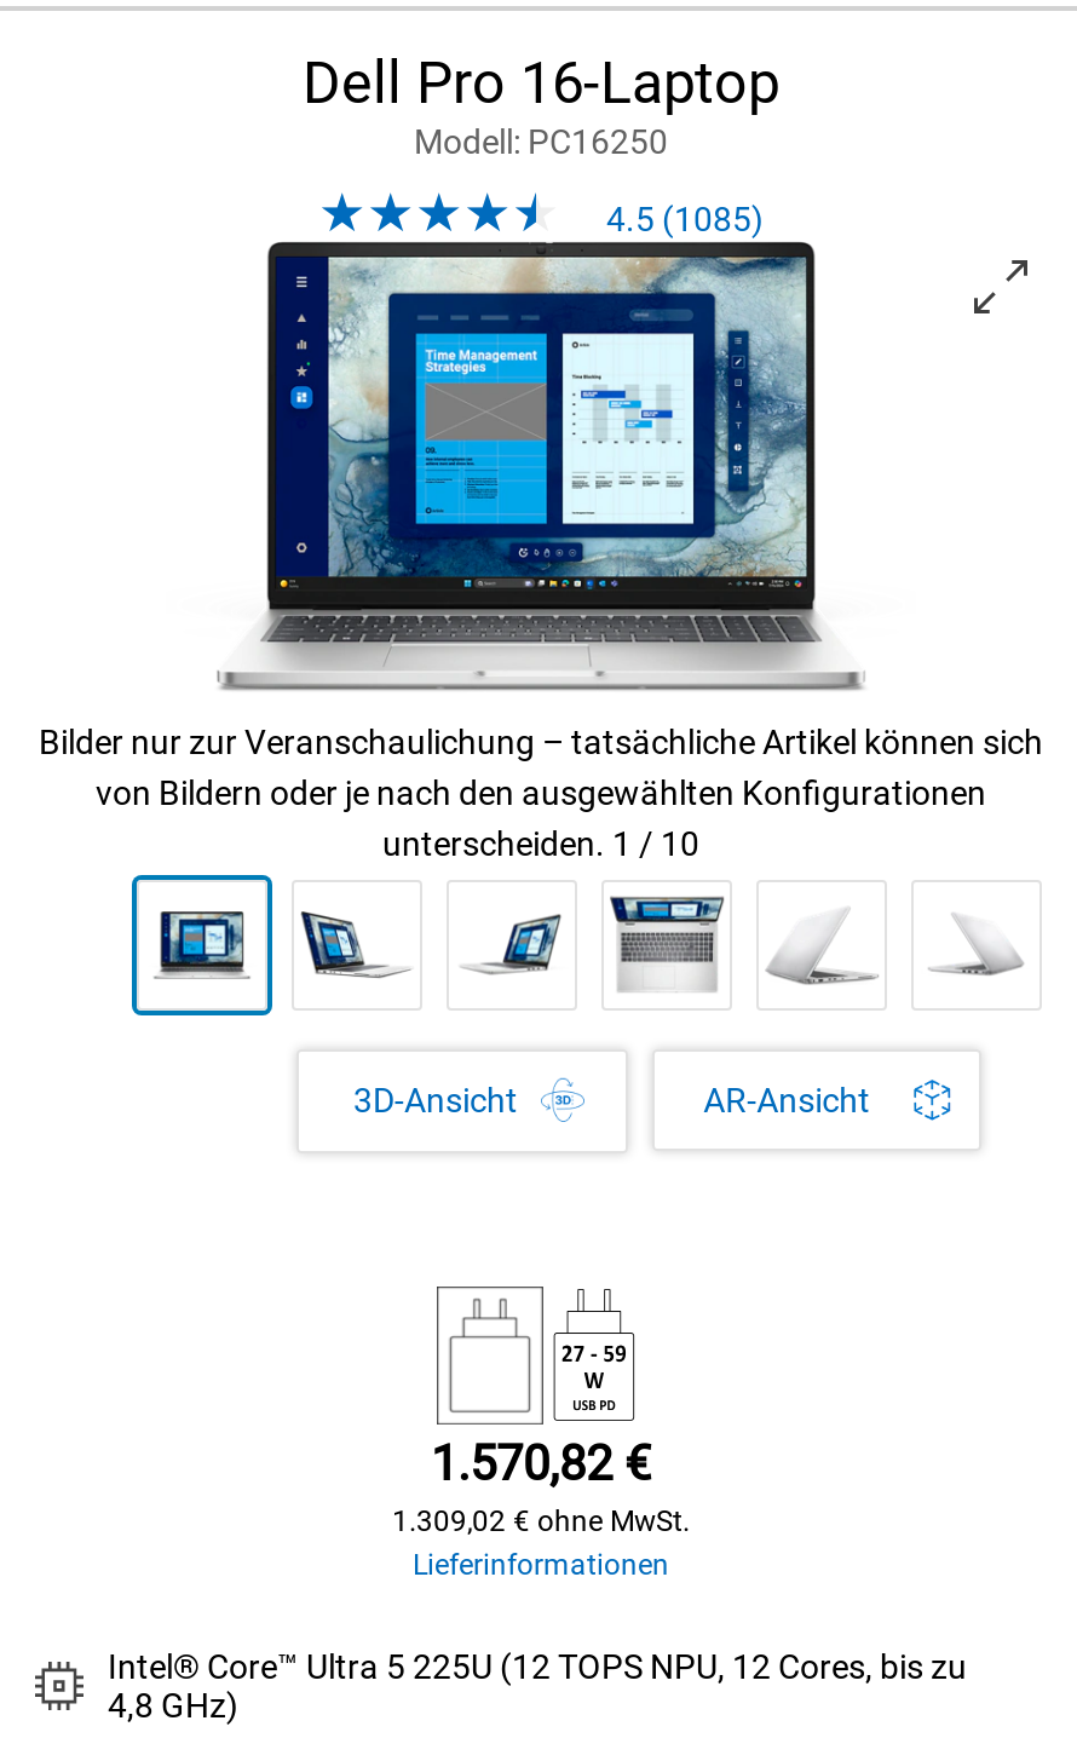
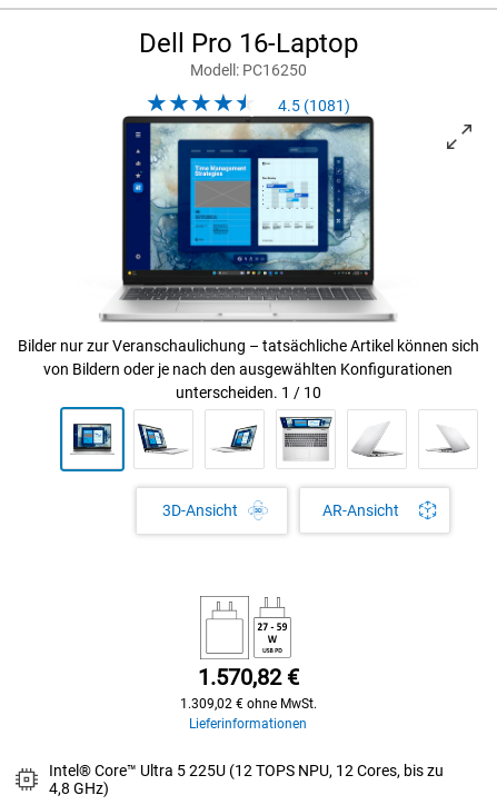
[599,200,764,238] 4.5 (1085) -> [275,97,350,115] 4.5 (1081)

